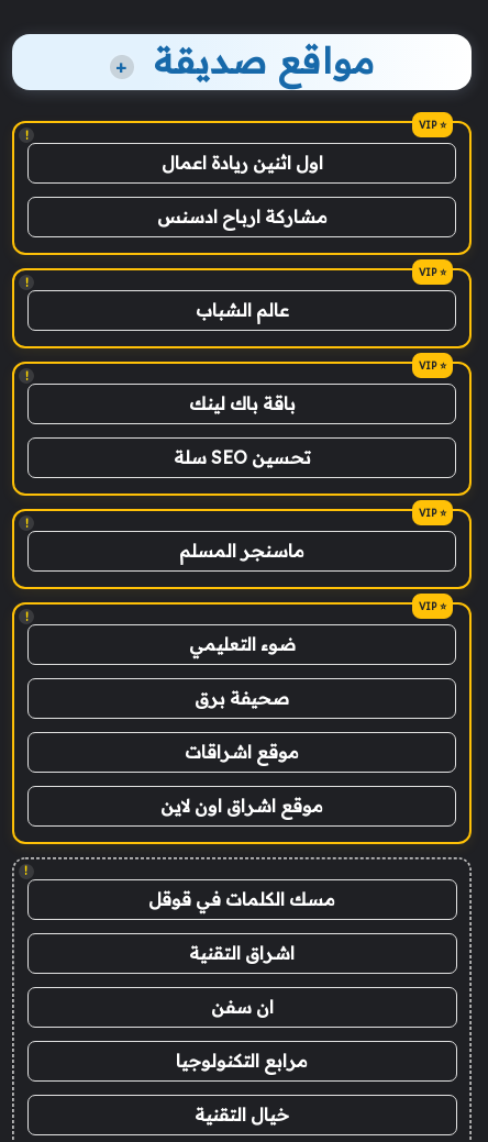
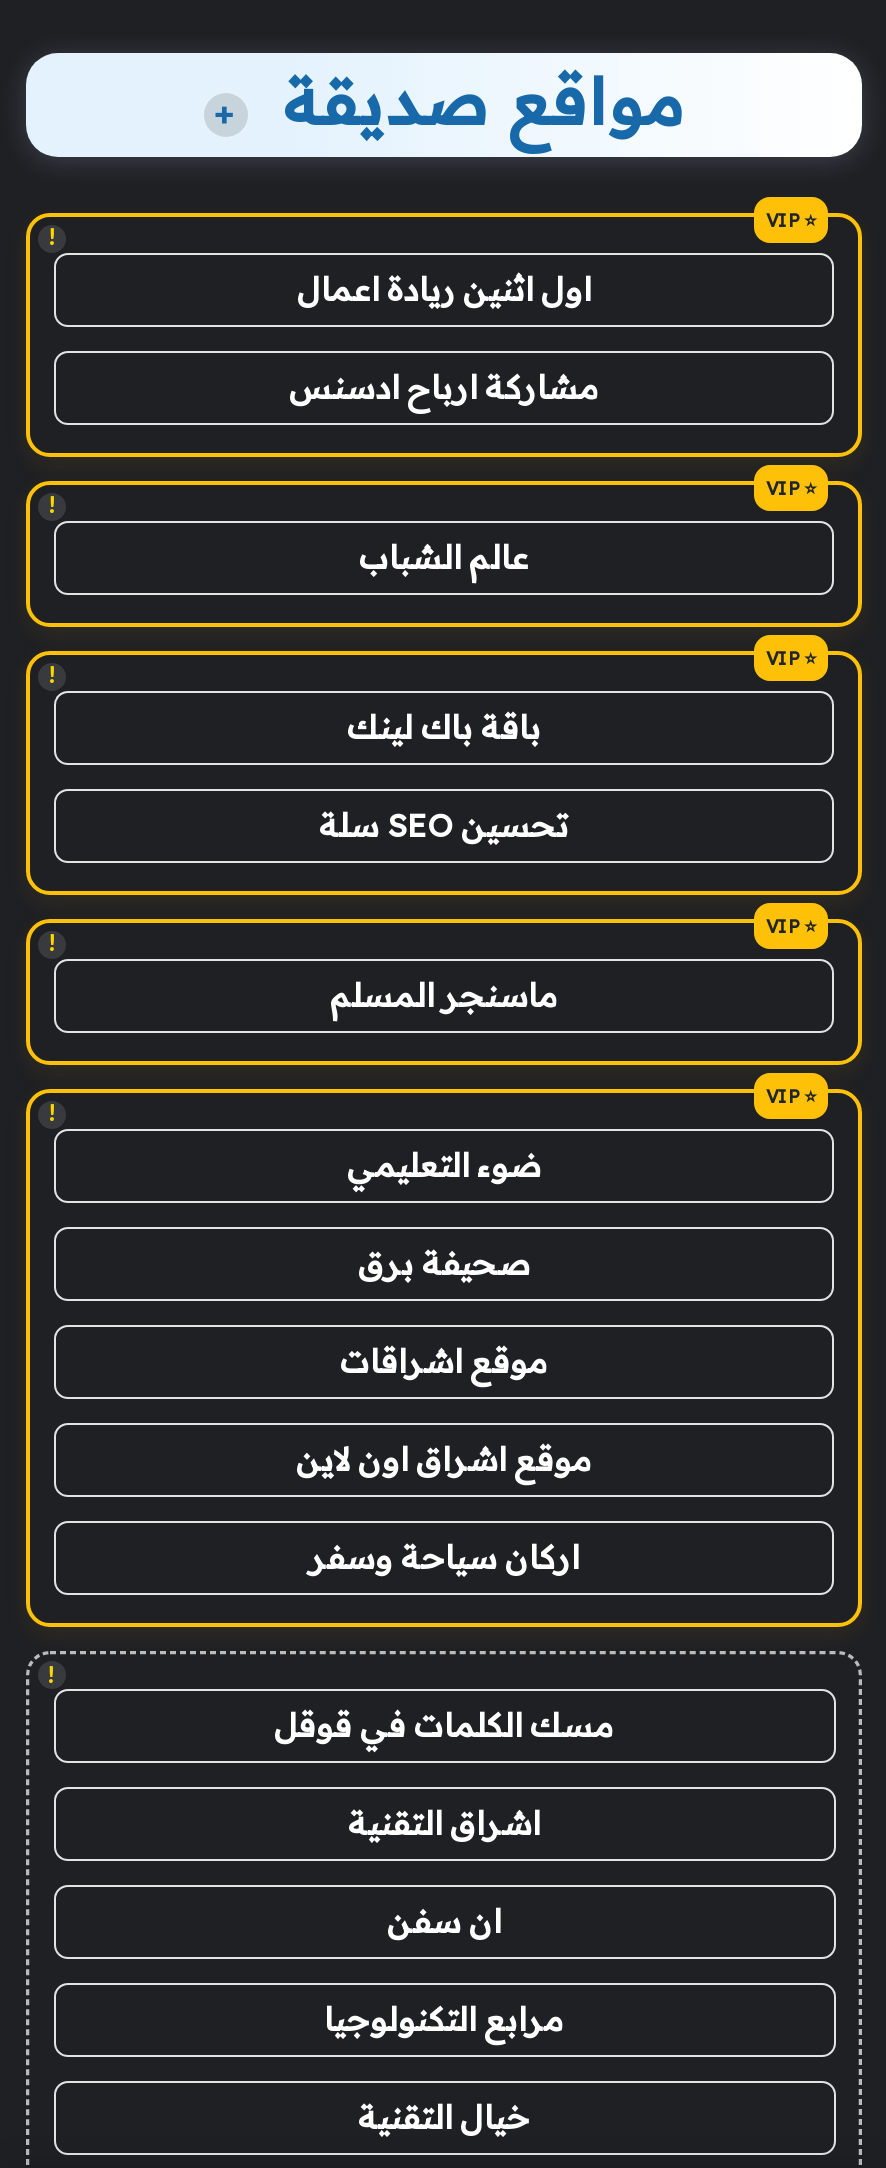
none -> [309,1536,579,1576] اركان سياحة وسفر

